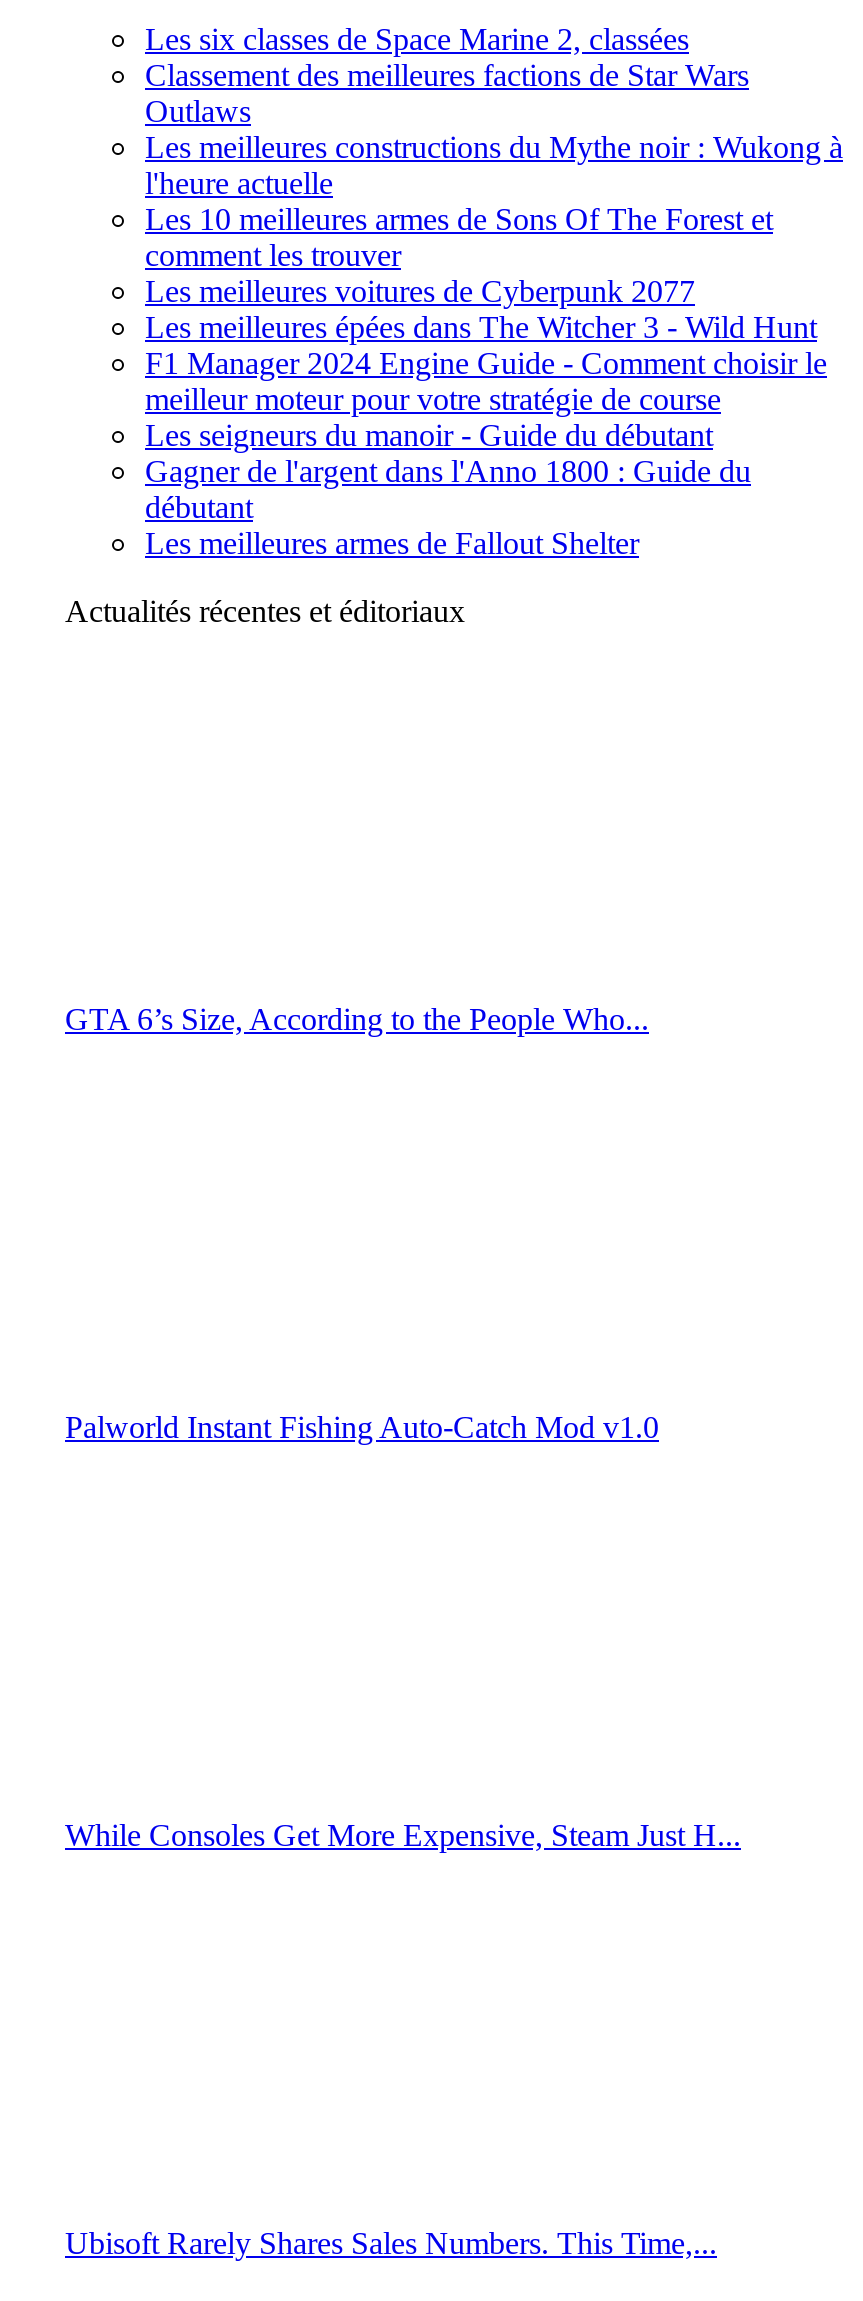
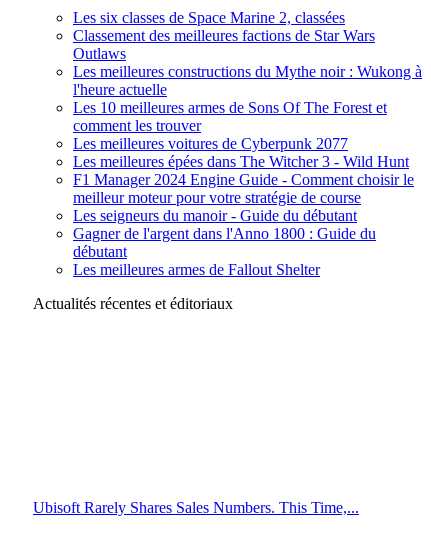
[65,1002,649,1036] GTA 6’s Size, According to the People Who... -> none
[65,1410,659,1444] Palworld Instant Fishing Auto-Catch Mod v1.0 -> none
[65,1818,741,1852] While Consoles Get More Expensive, Steam Just H... -> none

